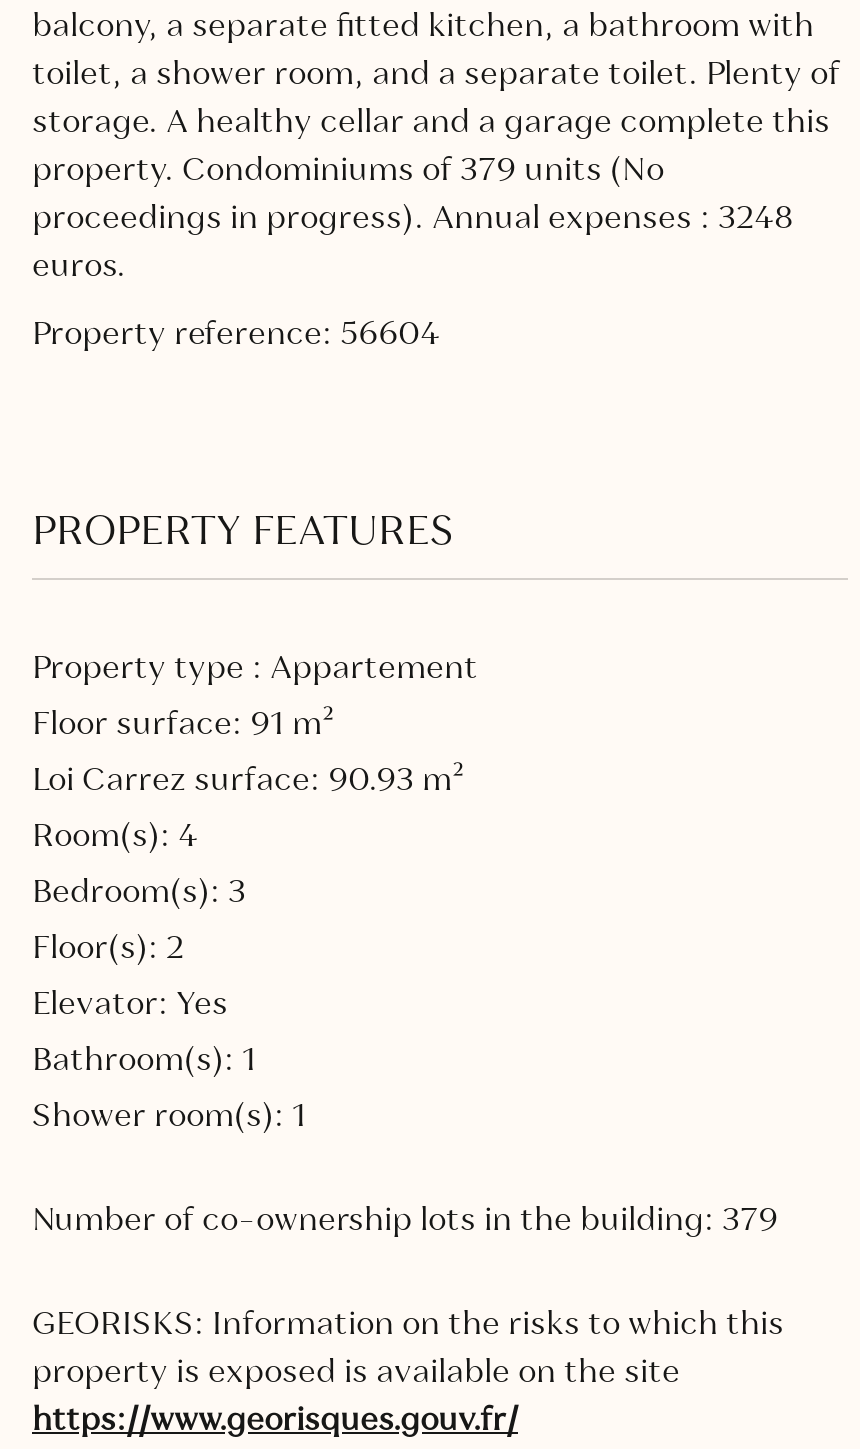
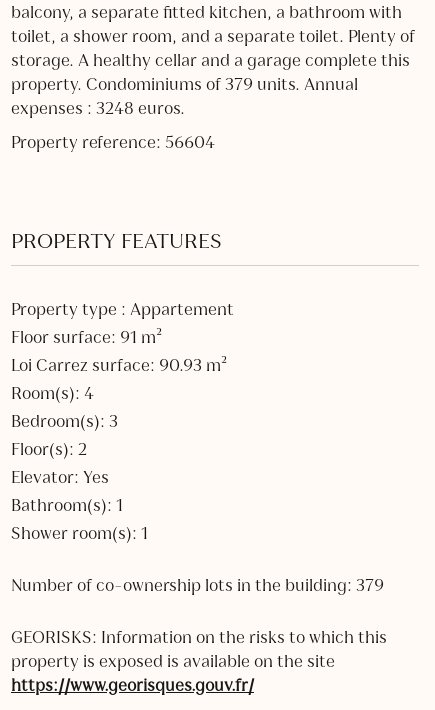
[32,150,794,286] property. Condominiums of 379 units (No | proceedings in progress). Annual expenses : 3248 | euros. -> [11,75,358,119] property. Condominiums of 379 units. Annual | expenses : 3248 euros.

